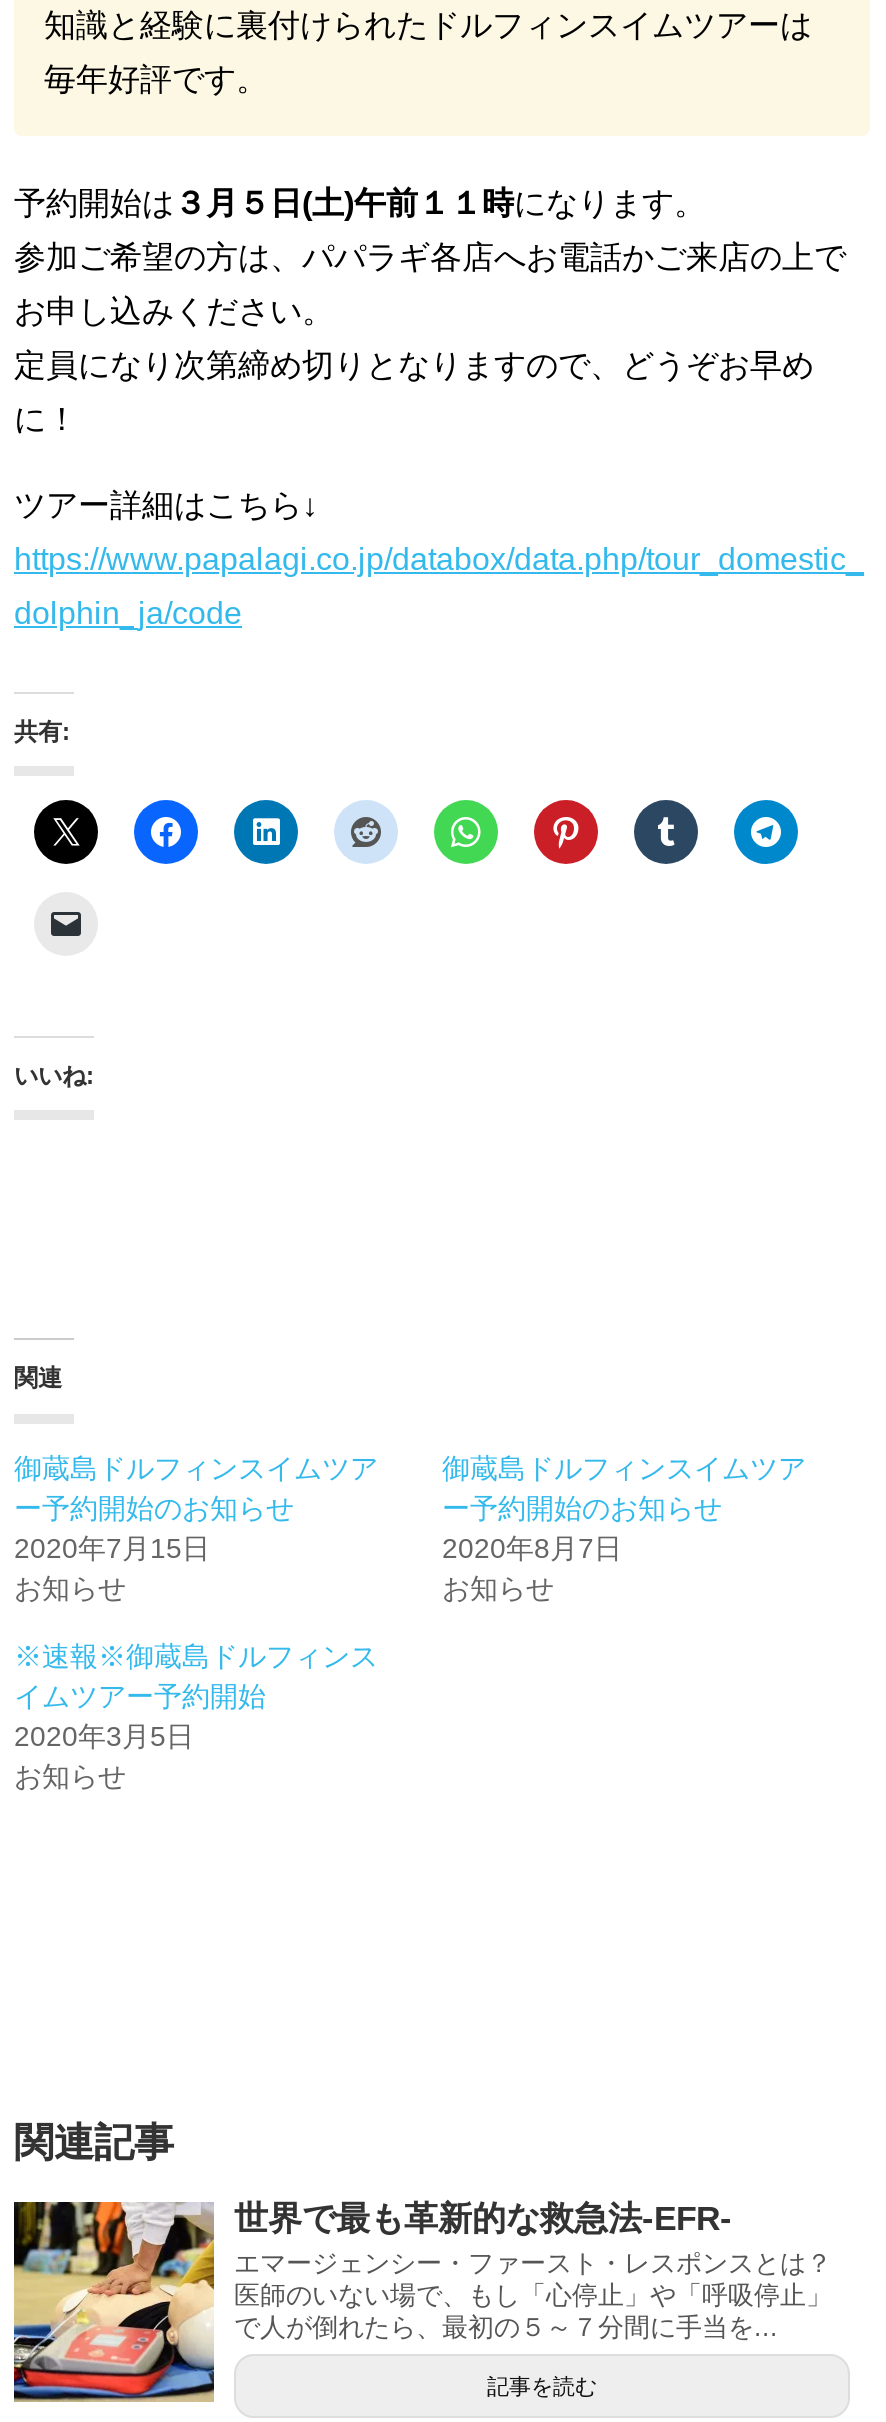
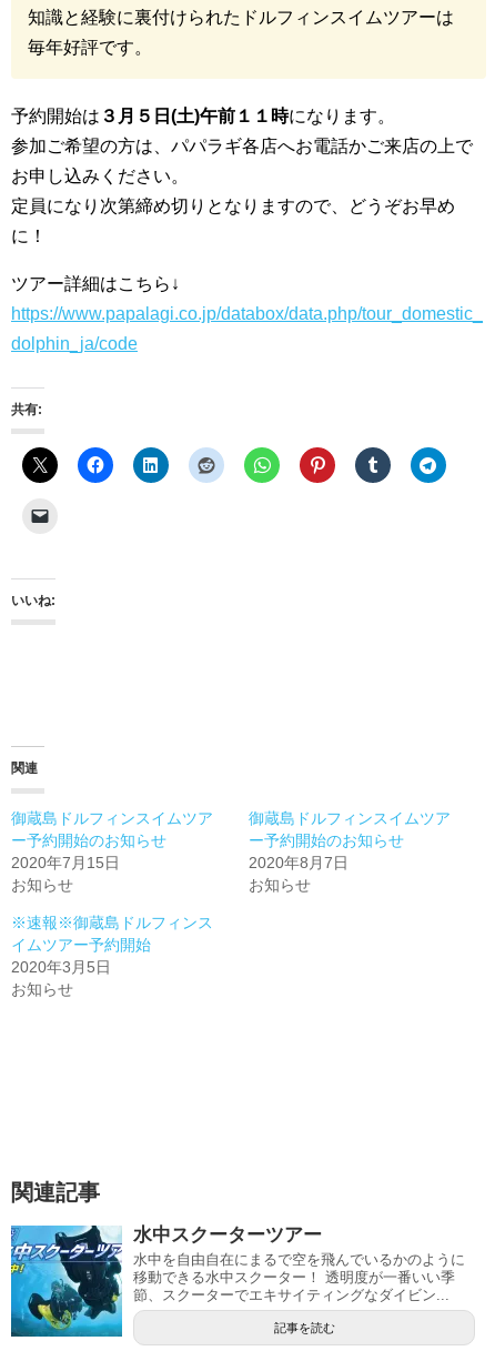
[12,2200,832,2404] [image] | 世界で最も革新的な救急法-EFR- | エマージェンシー・ファースト・レスポンスとは？ | 医師のいない場で、もし「心停止」や「呼吸停止」 | で人が倒れたら、最初の５～７分間に手当を... -> [10,1224,465,1338] [image] | 水中スクーターツアー | 水中を自由自在にまるで空を飛んでいるかのように | 移動できる水中スクーター！ 透明度が一番いい季 | 節、スクーターでエキサイティングなダイビン...

